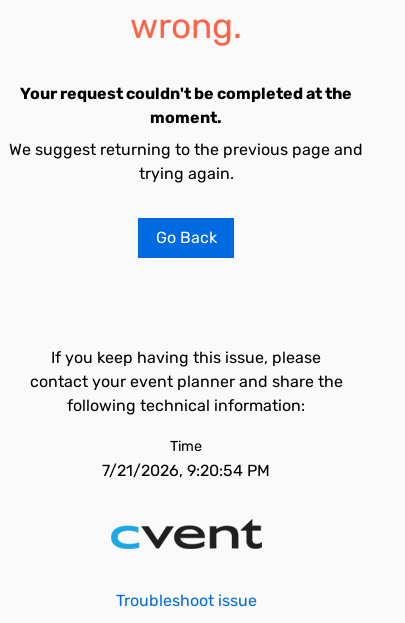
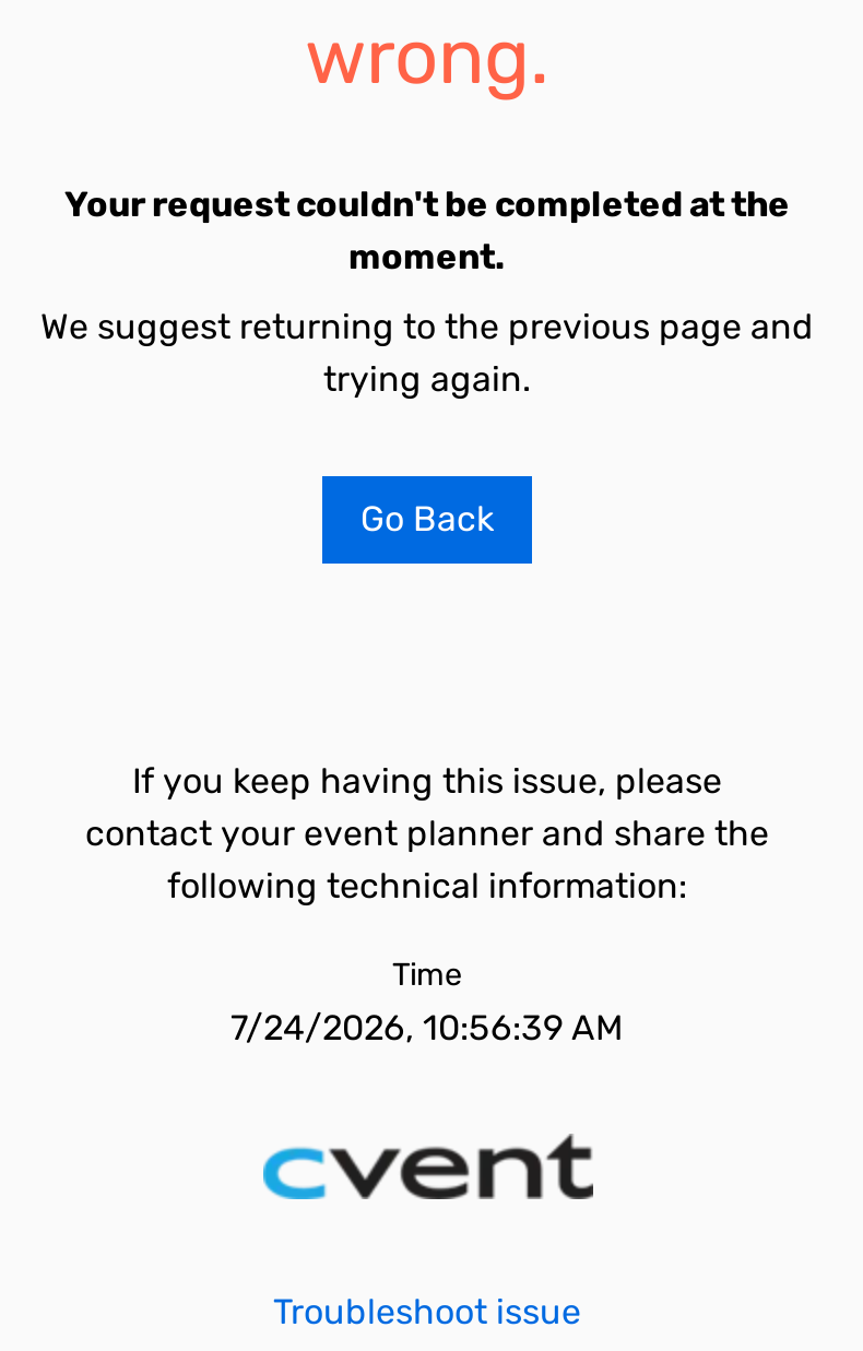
[102,461,270,480] 7/21/2026, 9:20:54 PM -> [230,1007,624,1048] 7/24/2026, 10:56:39 AM

